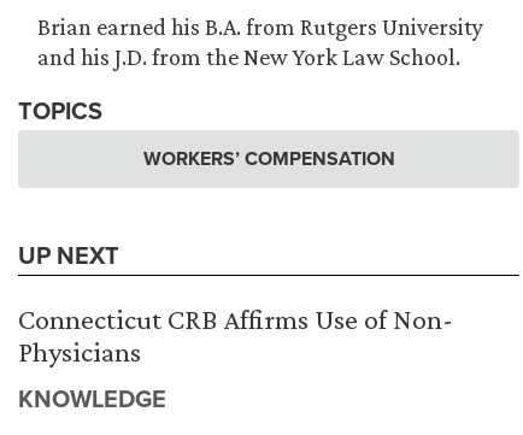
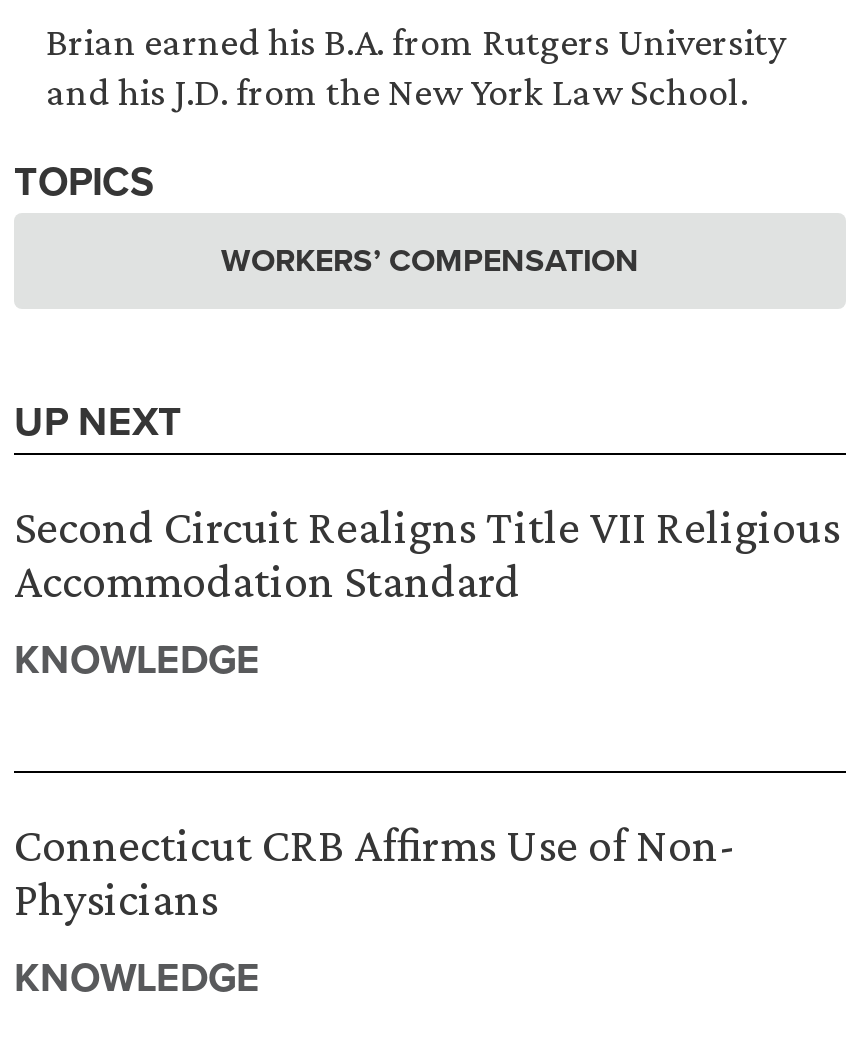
none -> [14,499,840,689] Second Circuit Realigns Title VII Religious | Accommodation Standard | KNOWLEDGE

